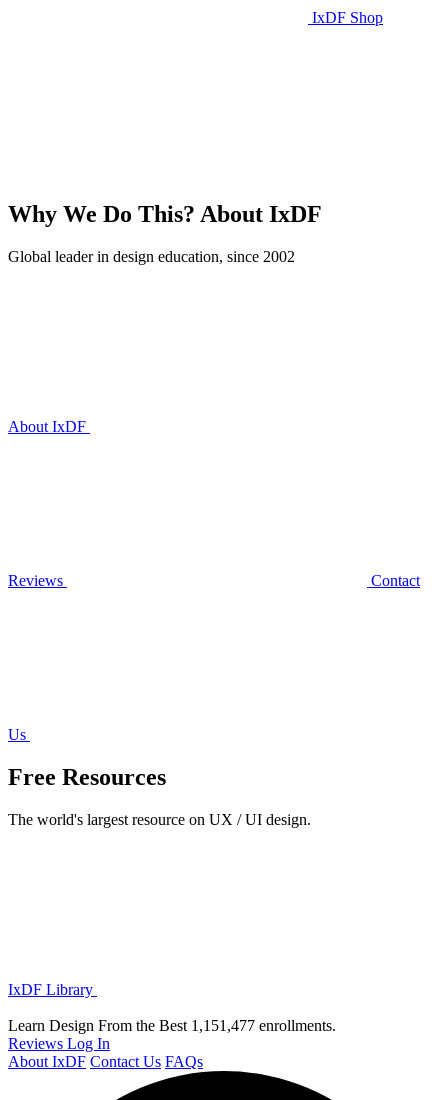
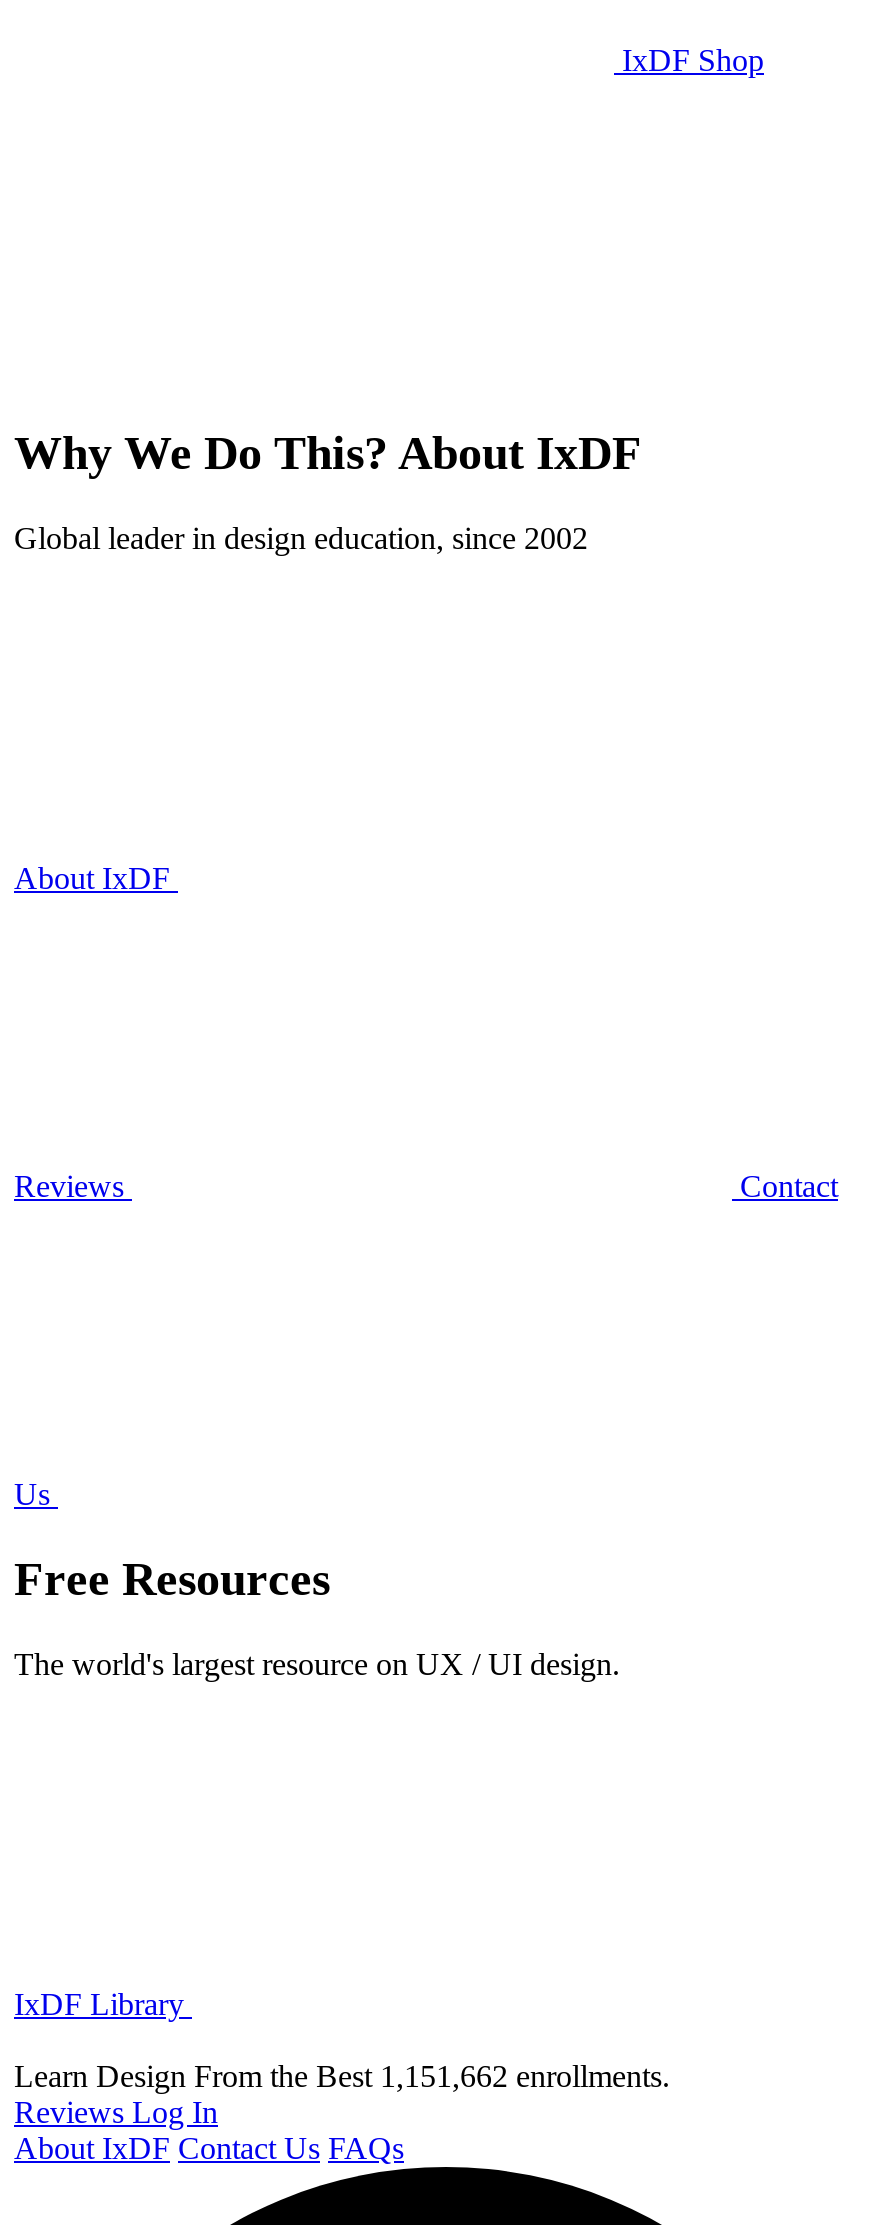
[8,1017,336,1034] Learn Design From the Best 1,151,477 enrollments. -> [14,2058,670,2092] Learn Design From the Best 1,151,662 enrollments.

